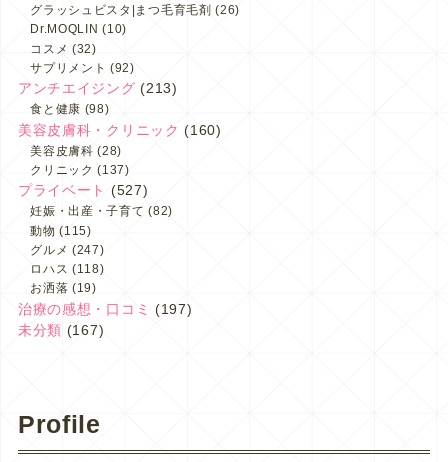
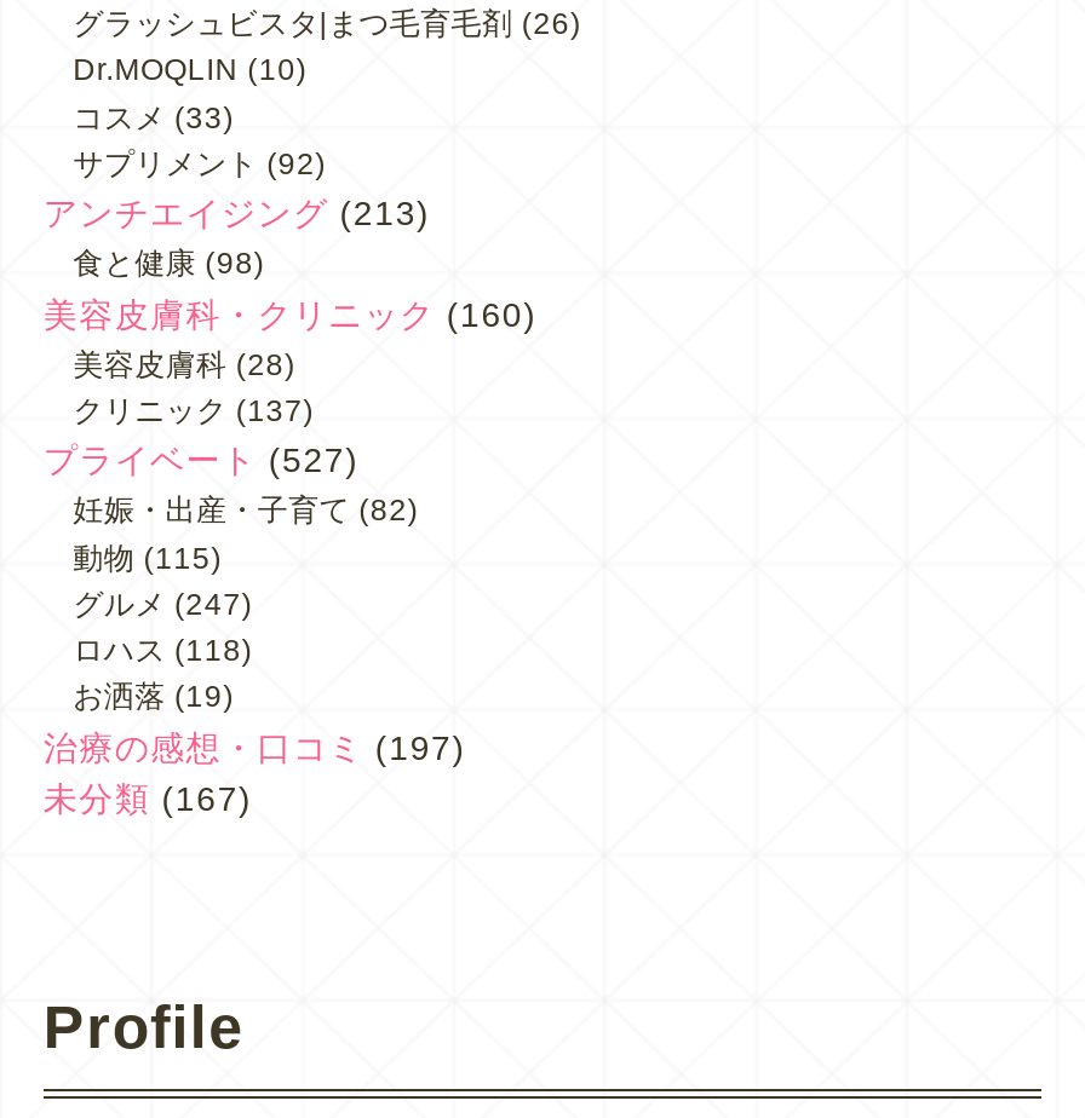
[30,42,97,56] コスメ(32) -> [73,101,234,135] コスメ(33)

